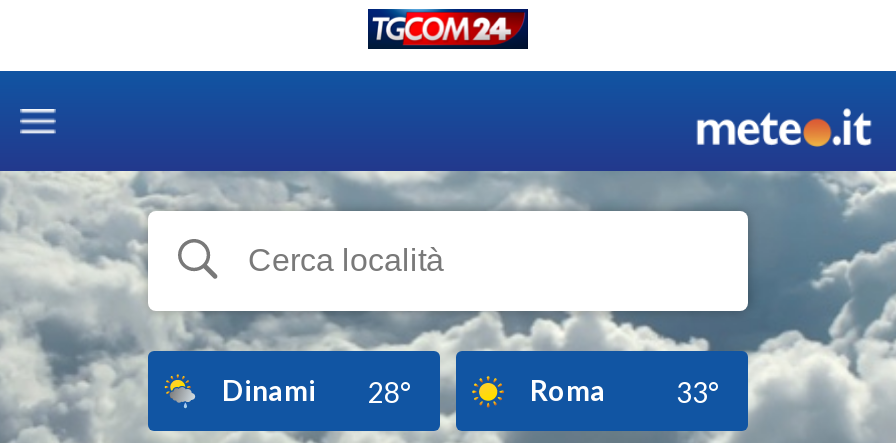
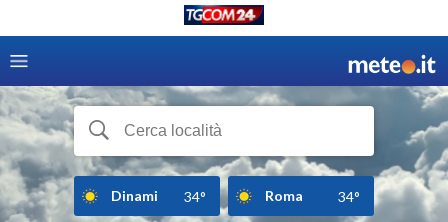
[222,372,412,408] Dinami 28° -> [111,186,206,204] Dinami 34°
[676,374,720,408] 33° -> [338,187,360,204] 34°

